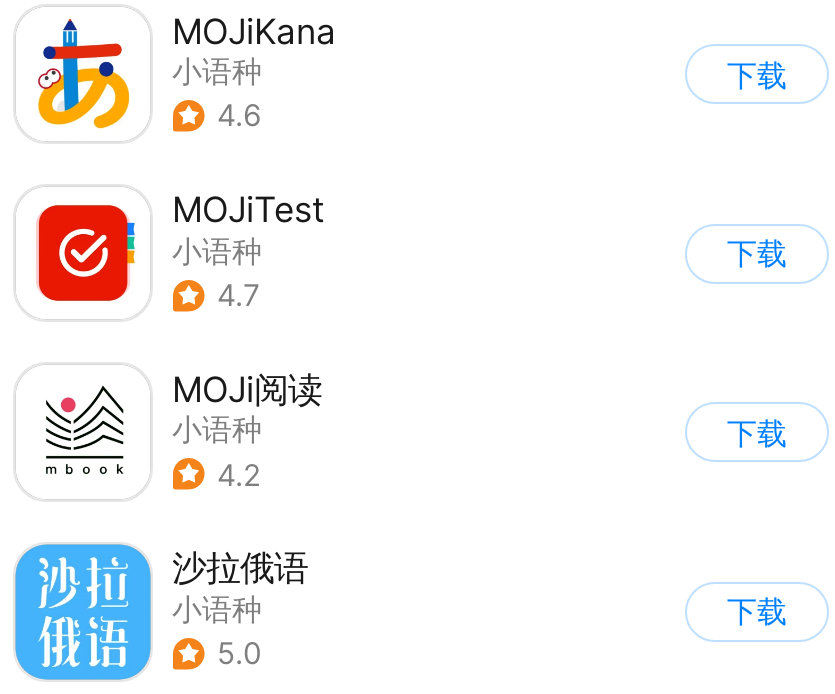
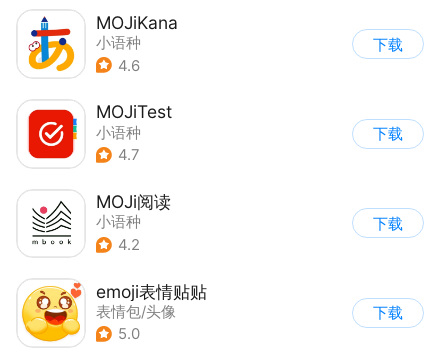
[13,542,308,682] [image] | 沙拉俄语 | 小语种 -> [17,279,206,347] [image] | emoji表情贴贴 | 表情包/头像

